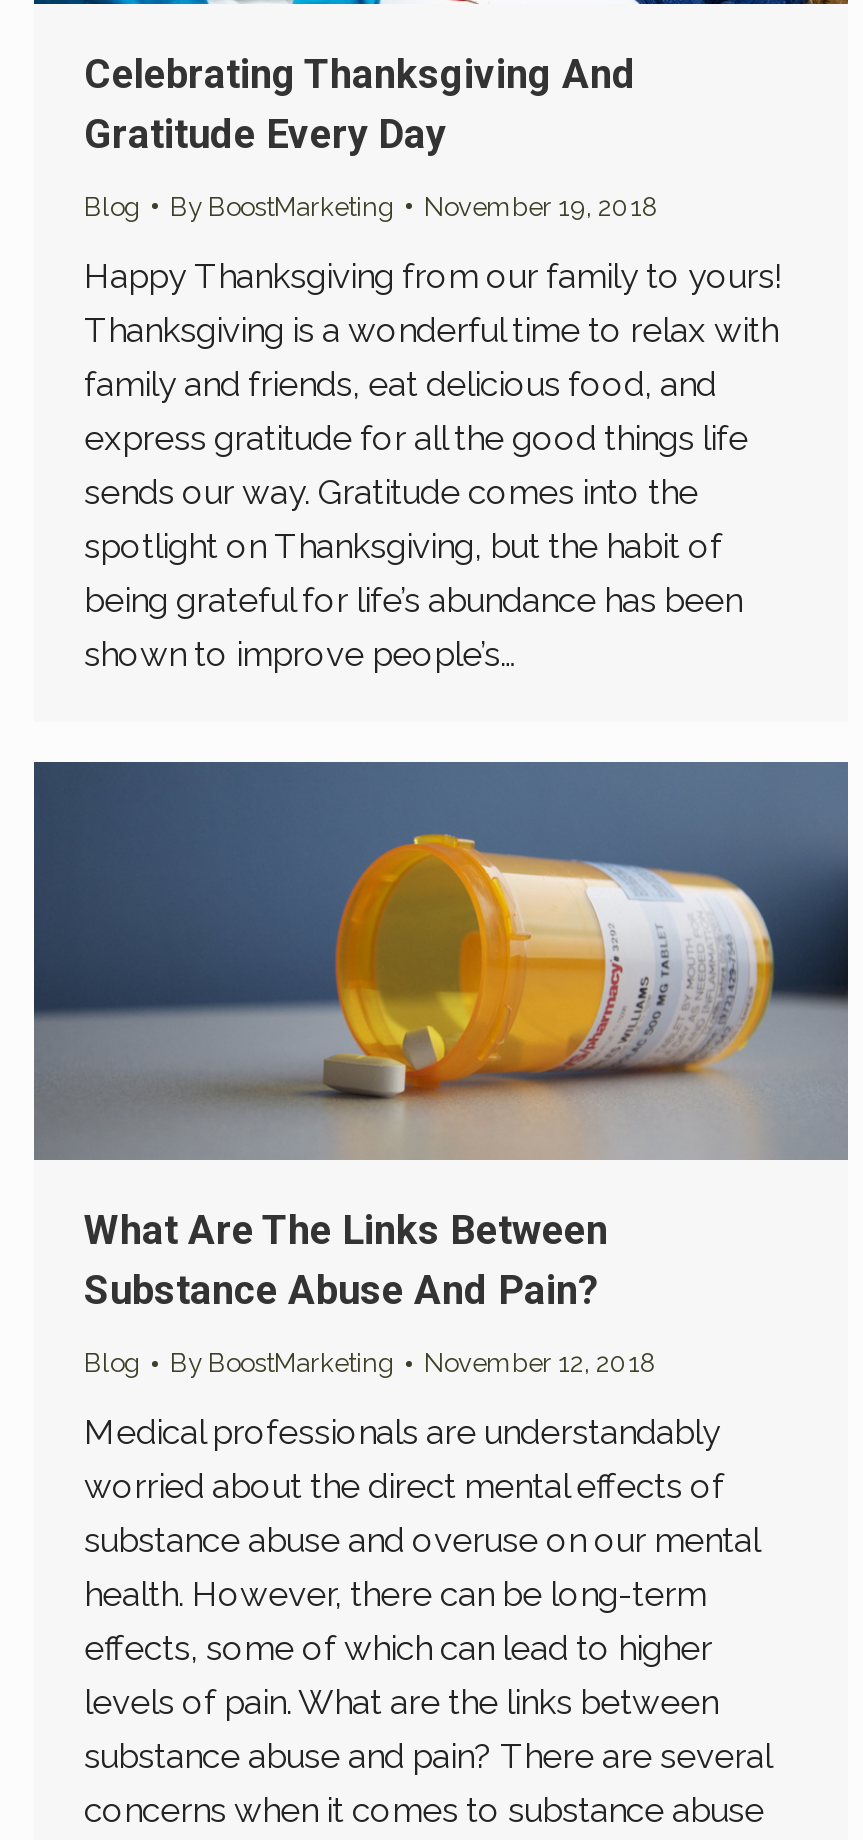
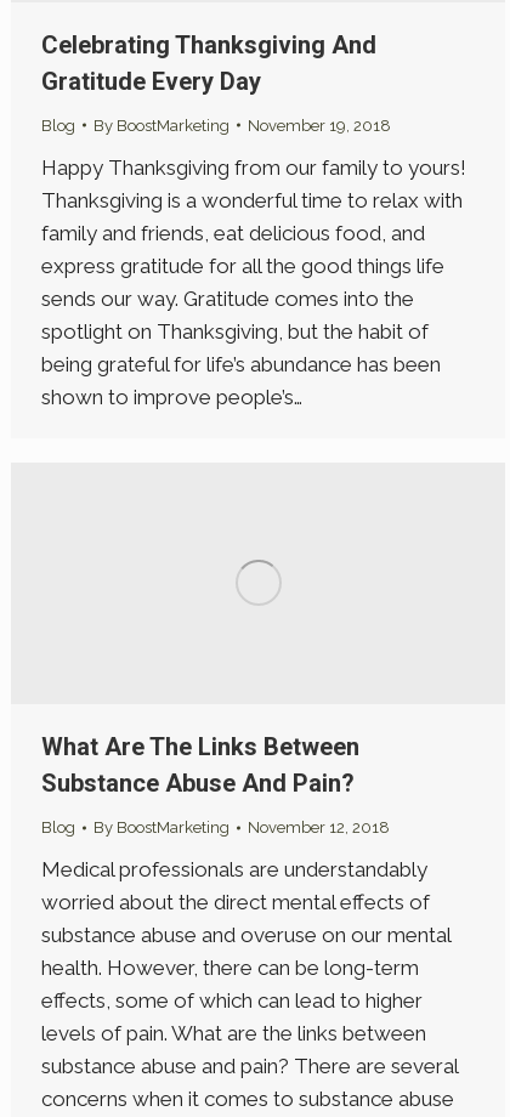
[32,760,850,1162] [image] -> none

